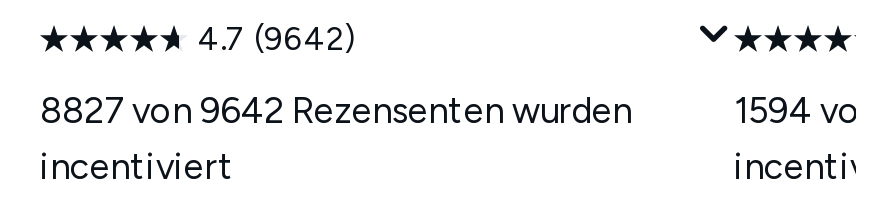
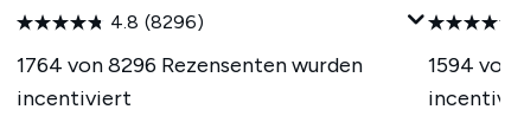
[198,20,356,58] 4.7 (9642) -> [110,11,204,34] 4.8 (8296)
[40,90,632,134] 8827 von 9642 Rezensenten wurden -> [17,53,363,79] 1764 von 8296 Rezensenten wurden

